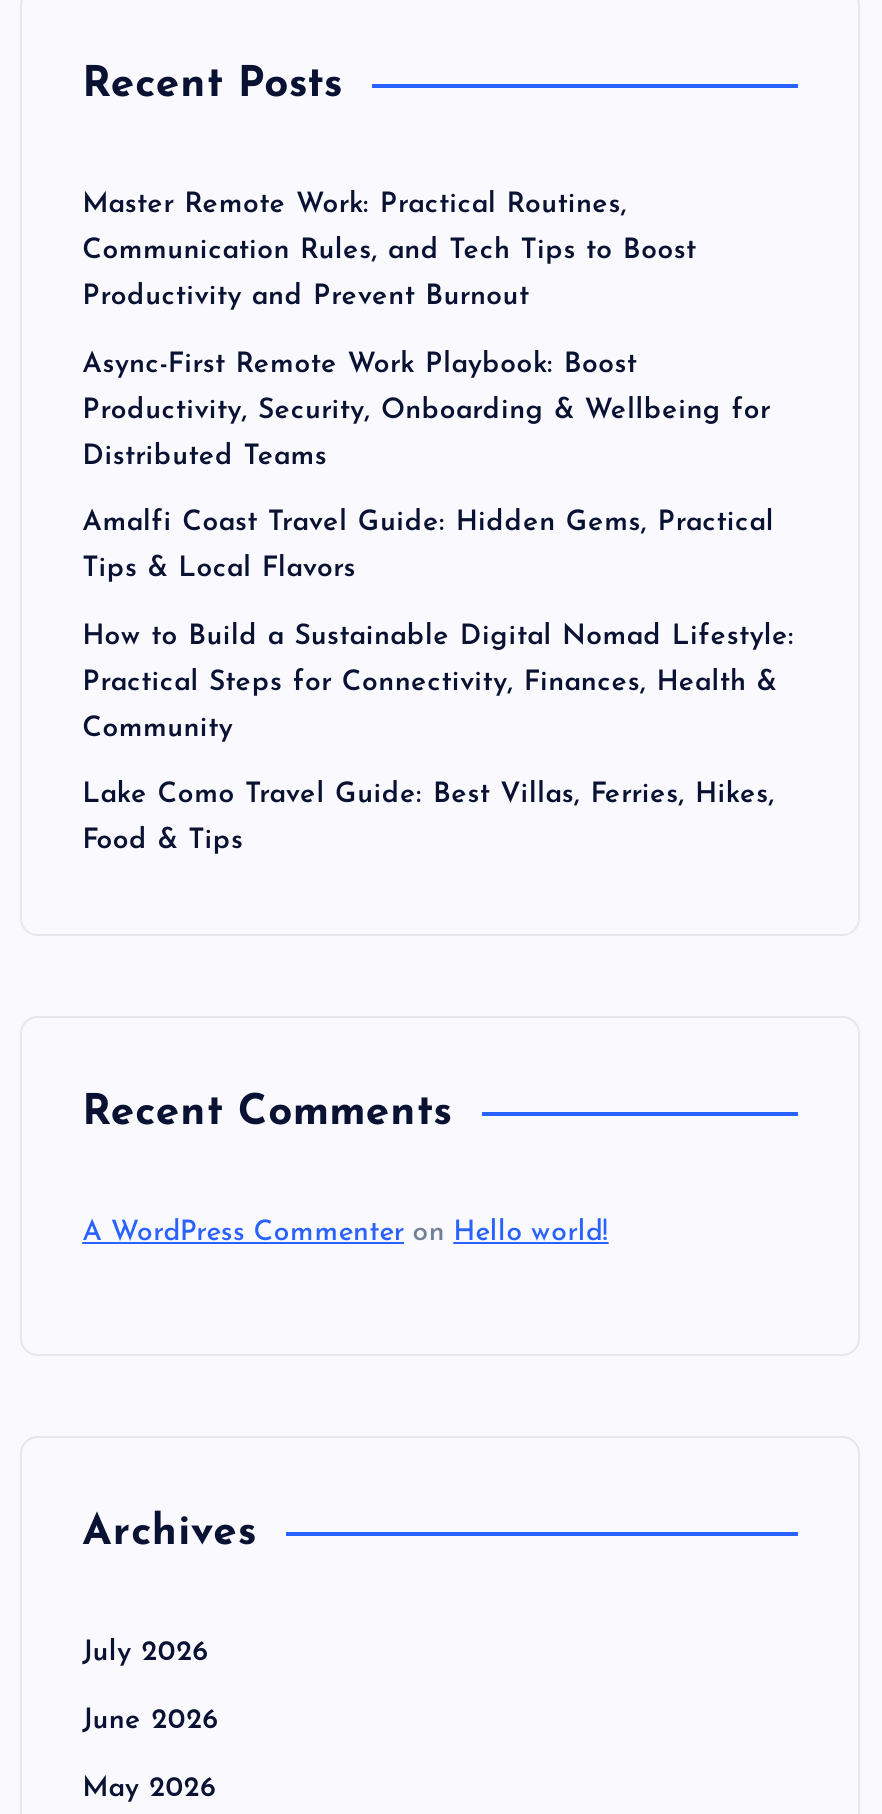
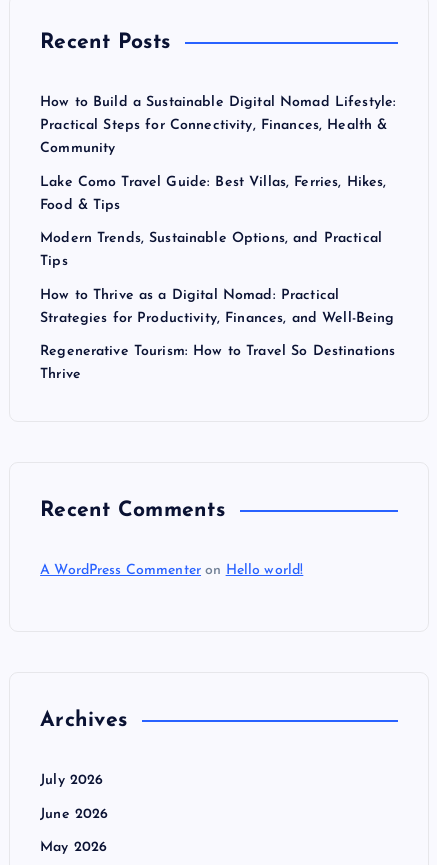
[82,190,774,584] Master Remote Work: Practical Routines, | Communication Rules, and Tech Tips to Boost | Productivity and Prevent Burnout | Async-First Remote Work Playbook: Boost | Productivity, Security, Onboarding & Wellbeing for | Distributed Teams | Amalfi Coast Travel Guide: Hidden Gems, Practical | Tips & Local Flavors -> none
moved [82,622,795,857] -> [40,95,396,213]: How to Build a Sustainable Digital Nomad Lifestyle: | Practical Steps for Connectivity, Finances, Health & | Community | Lake Como Travel Guide: Best Villas, Ferries, Hikes, | Food & Tips
none -> [40,231,395,382] Modern Trends, Sustainable Options, and Practical | Tips | How to Thrive as a Digital Nomad: Practical | Strategies for Productivity, Finances, and Well-Being | Regenerative Tourism: How to Travel So Destinations | Thrive

